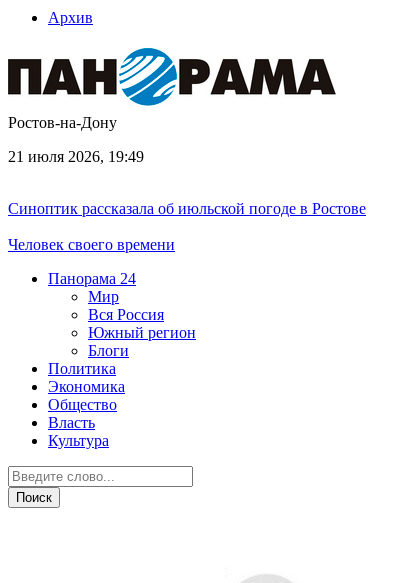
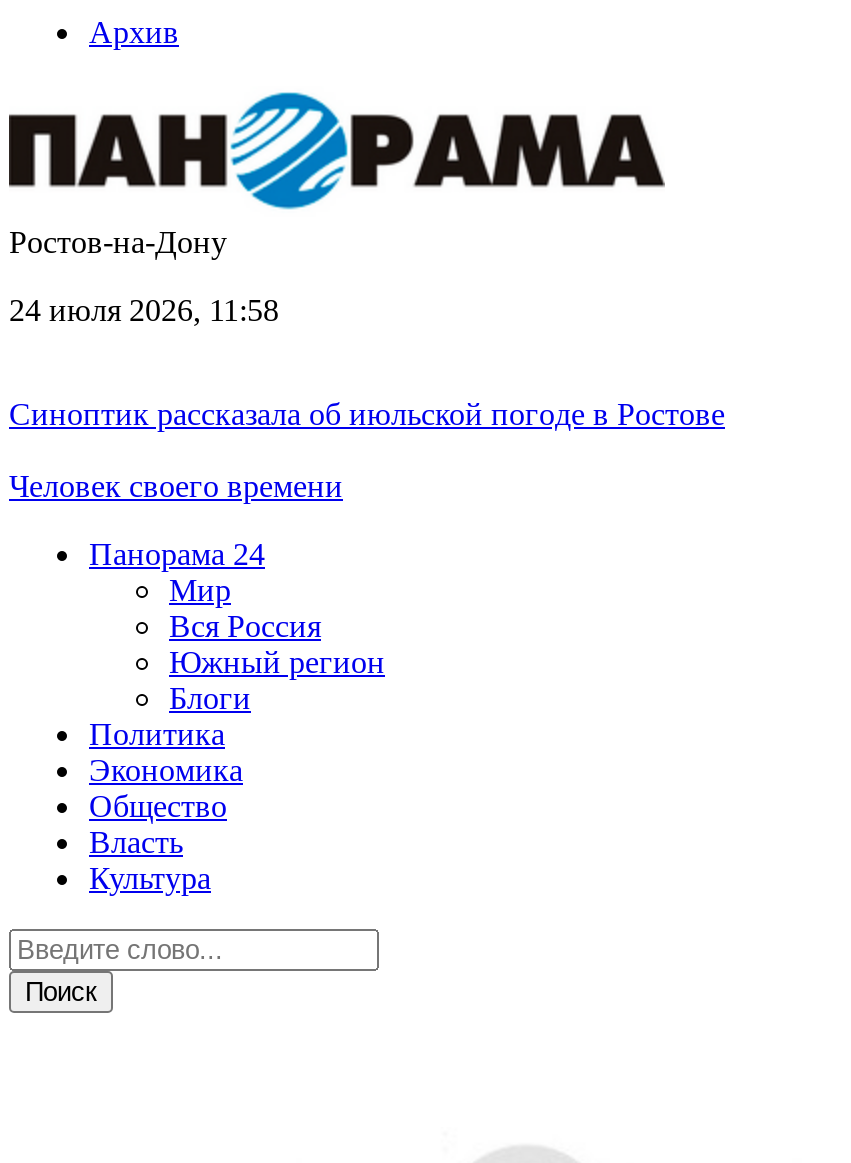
[8,148,144,165] 21 июля 2026, 19:49 -> [9,294,279,328] 24 июля 2026, 11:58

